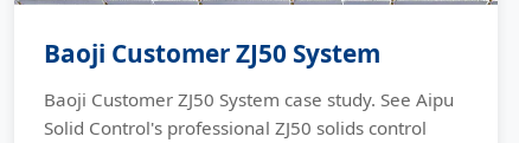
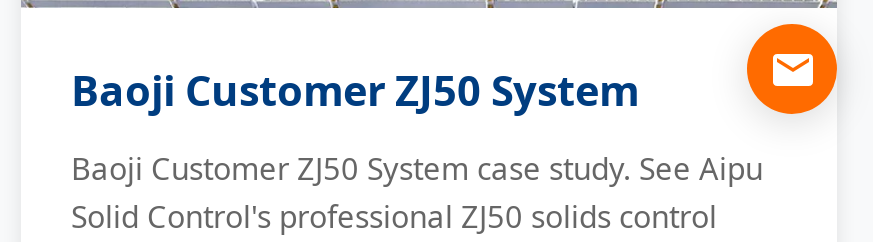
none -> [745,22,839,118] [image]

